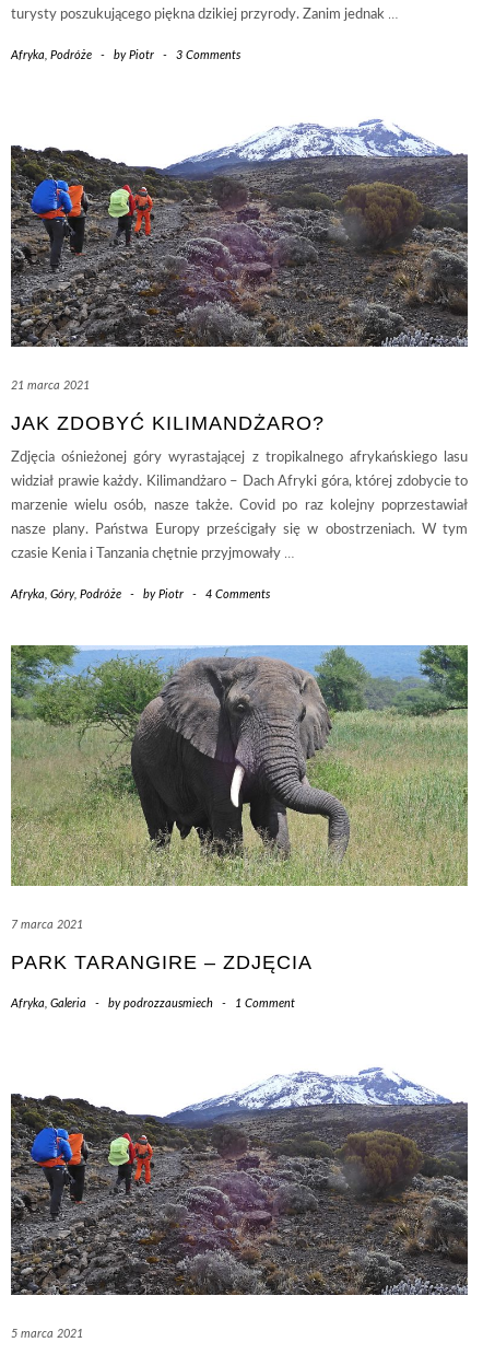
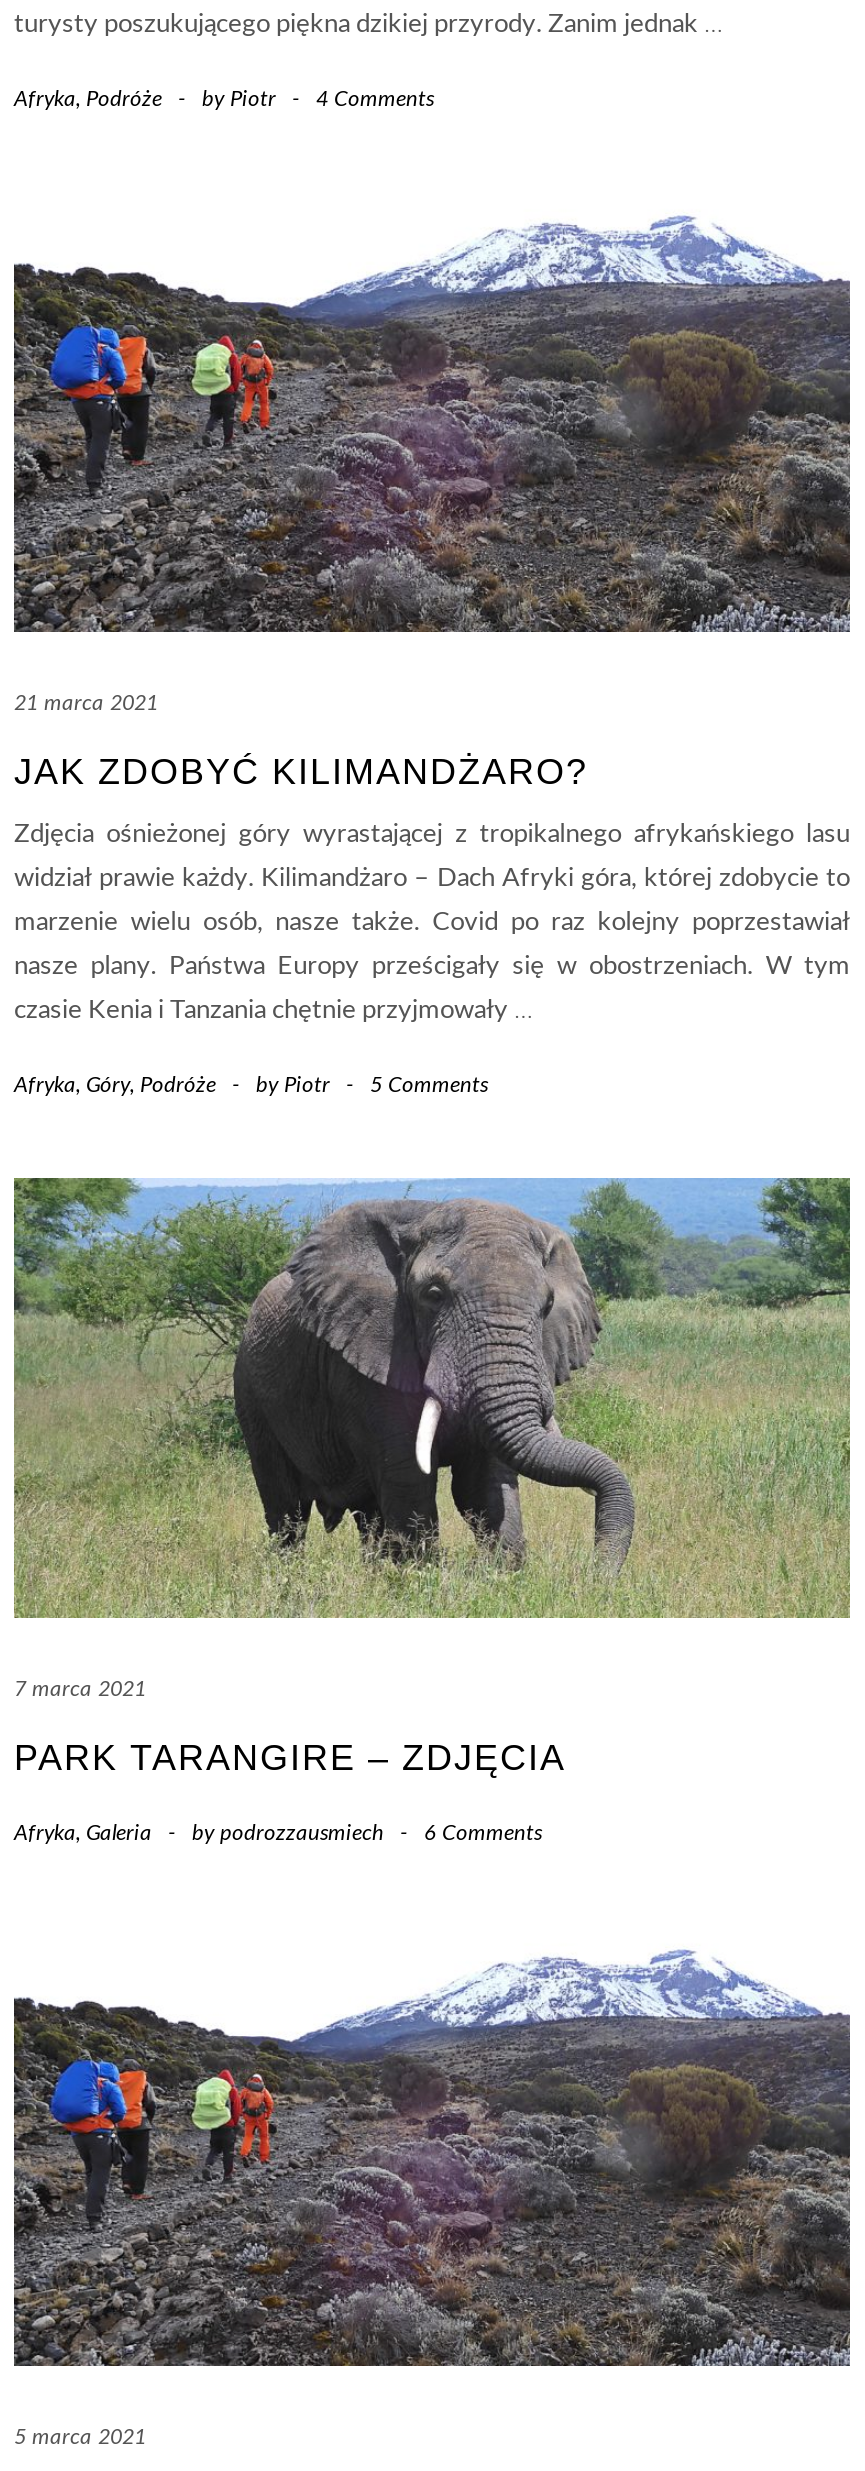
[11,49,240,61] Afryka, Podróże - by Piotr - 3 Comments -> [14,88,434,110] Afryka, Podróże - by Piotr - 4 Comments
[11,588,270,600] Afryka, Góry, Podróże - by Piotr - 4 Comments -> [14,1074,488,1096] Afryka, Góry, Podróże - by Piotr - 5 Comments
[11,997,295,1009] Afryka, Galeria - by podrozzausmiech - 1 Comment -> [14,1822,542,1844] Afryka, Galeria - by podrozzausmiech - 6 Comments

